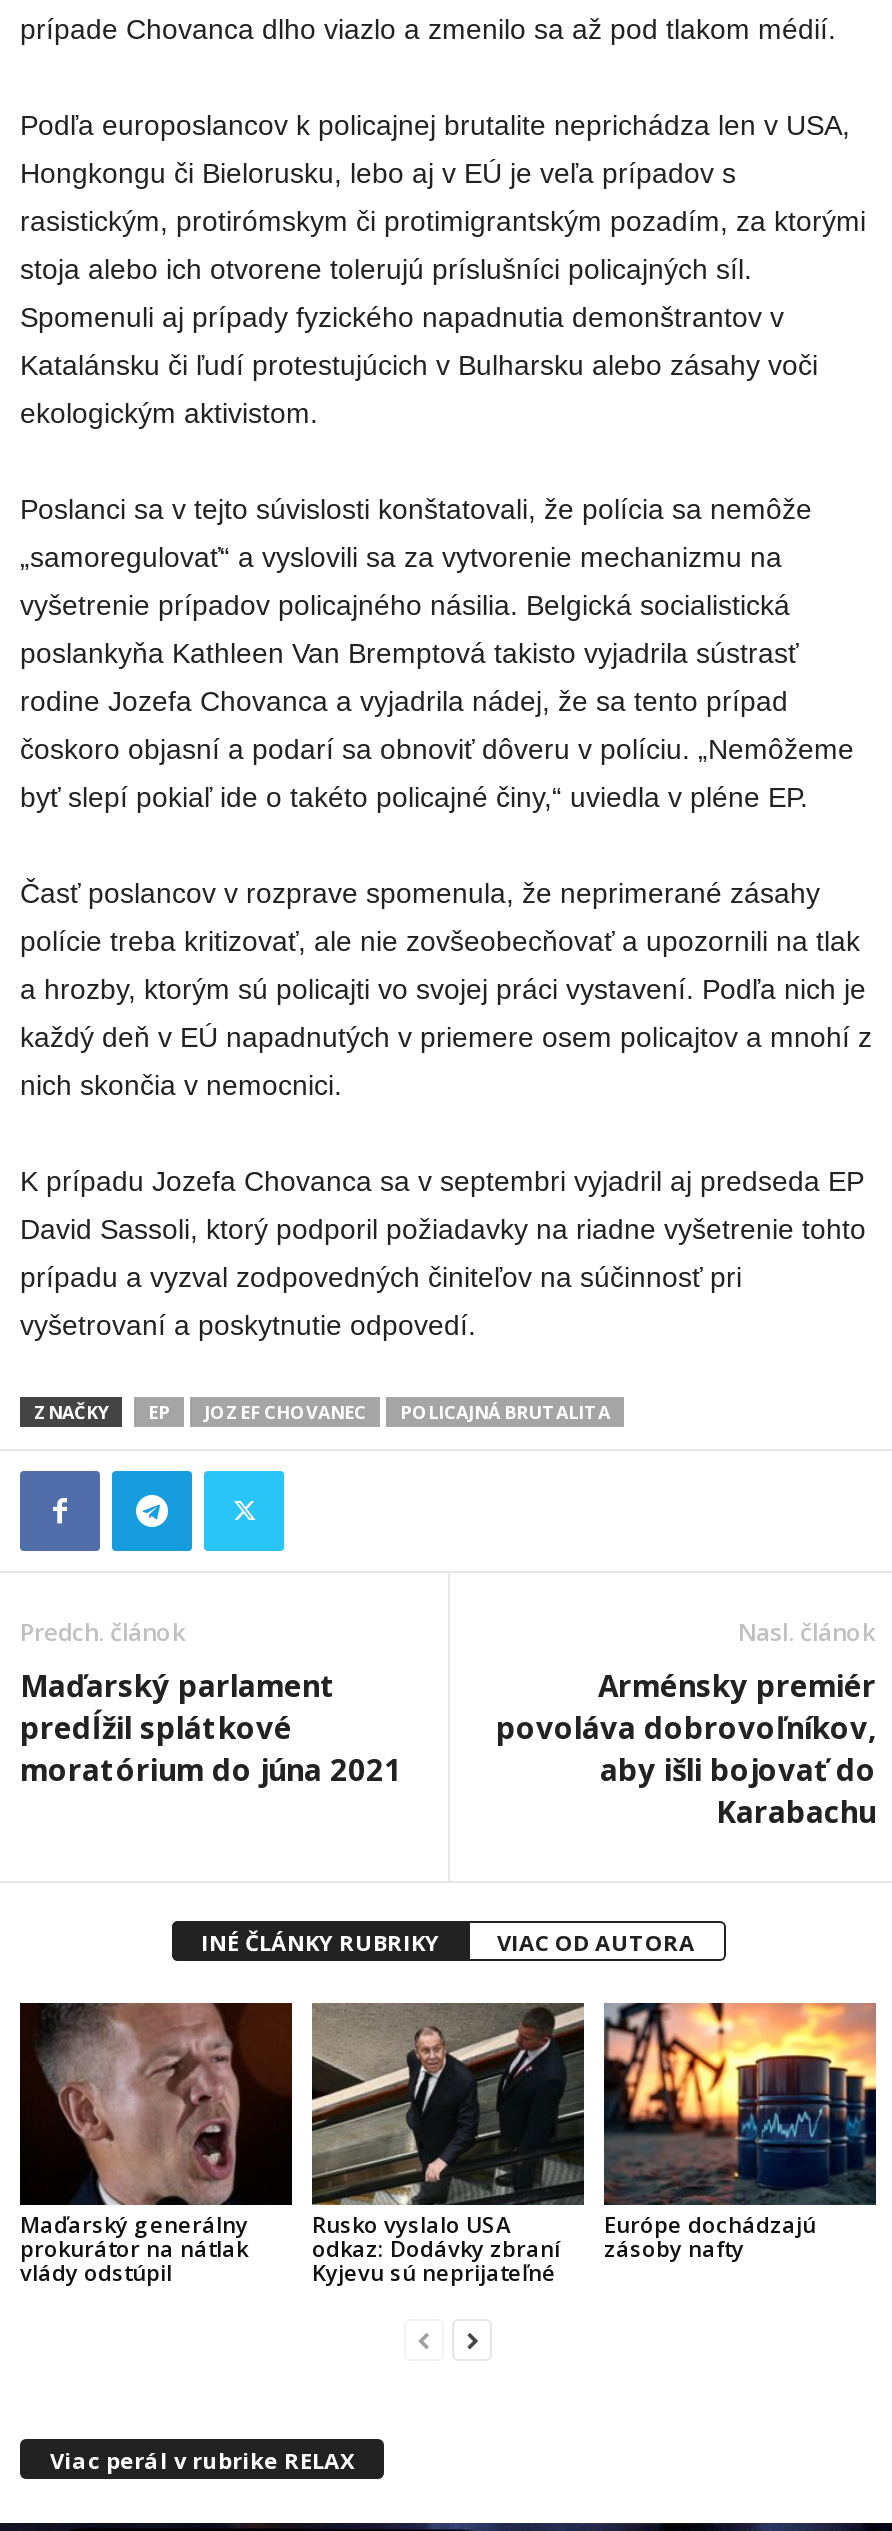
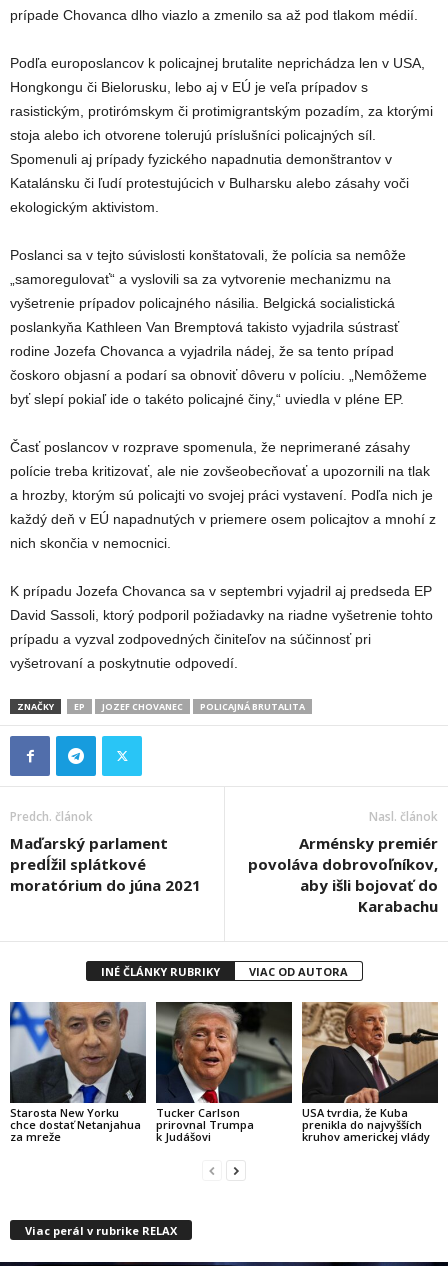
[18,2001,294,2288] [image] | Maďarský generálny | prokurátor na nátlak | vlády odstúpil -> [9,1001,147,1144] [image] | Starosta New Yorku | chce dostať Netanjahua | za mreže
[310,2003,584,2288] [image] | Rusko vyslalo USA | odkaz: Dodávky zbraní | Kyjevu sú neprijateľné -> [155,1001,293,1144] [image] | Tucker Carlson | prirovnal Trumpa | k Judášovi
[602,2001,878,2264] [image] | Európe dochádzajú | zásoby nafty -> [301,1001,439,1144] [image] | USA tvrdia, že Kuba | prenikla do najvyšších | kruhov americkej vlády

